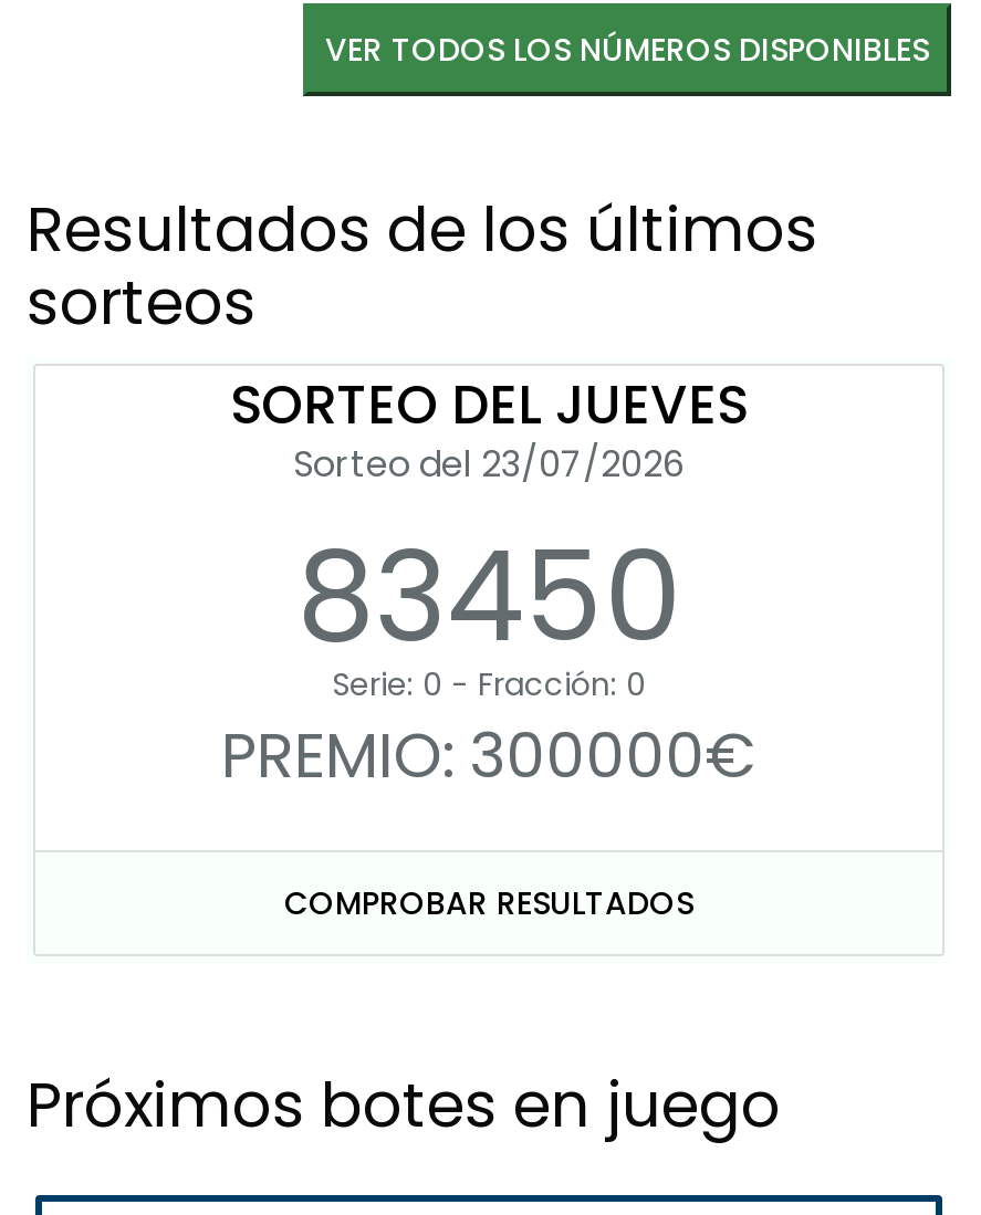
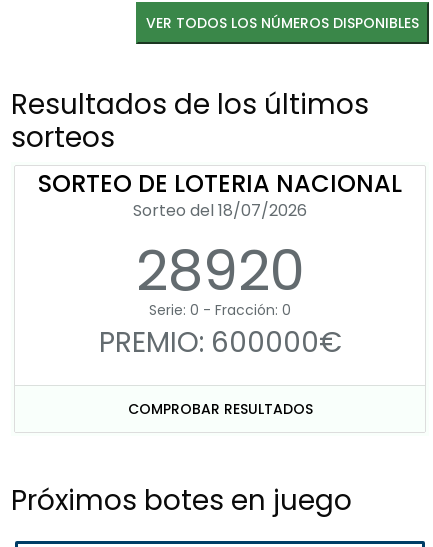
[230,369,748,685] SORTEO DEL JUEVES | Sorteo del 23/07/2026 | 83450 -> [38,167,402,310] SORTEO DE LOTERIA NACIONAL | Sorteo del 18/07/2026 | 28920
[221,714,756,800] PREMIO: 300000€ -> [98,323,341,362] PREMIO: 600000€

